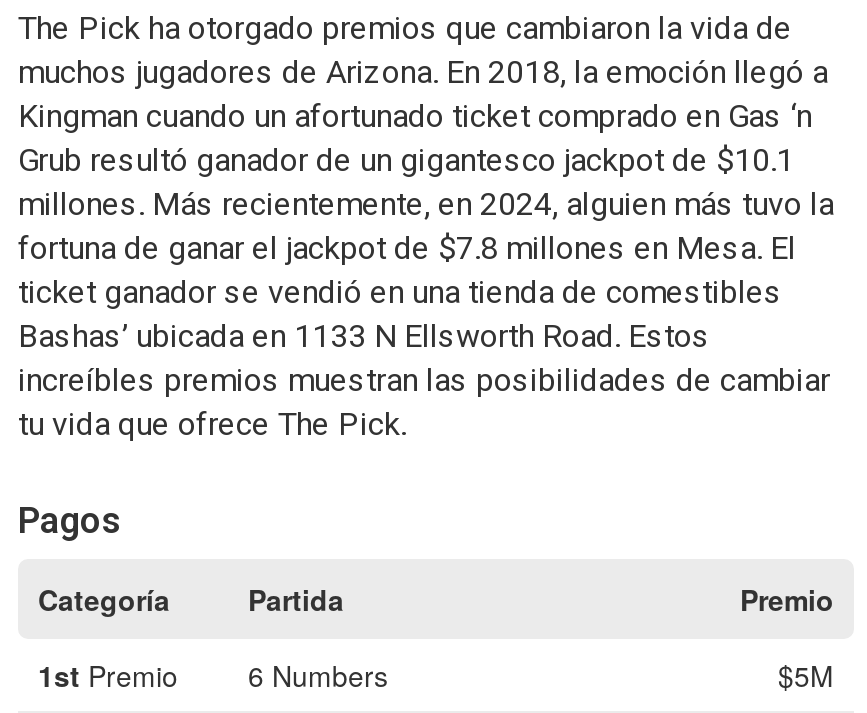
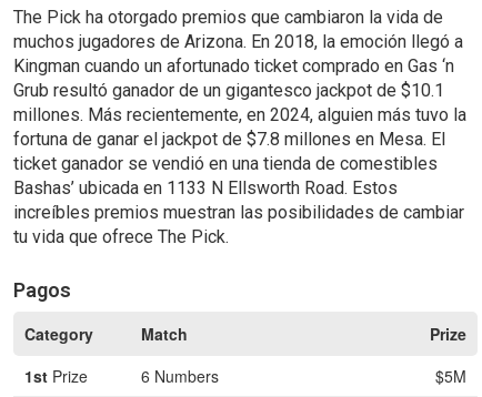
[38,579,834,619] Categoría | Partida | Premio -> [24,323,466,345] Category | Match | Prize
[38,655,178,695] 1st Premio -> [24,365,88,387] 1st Prize

